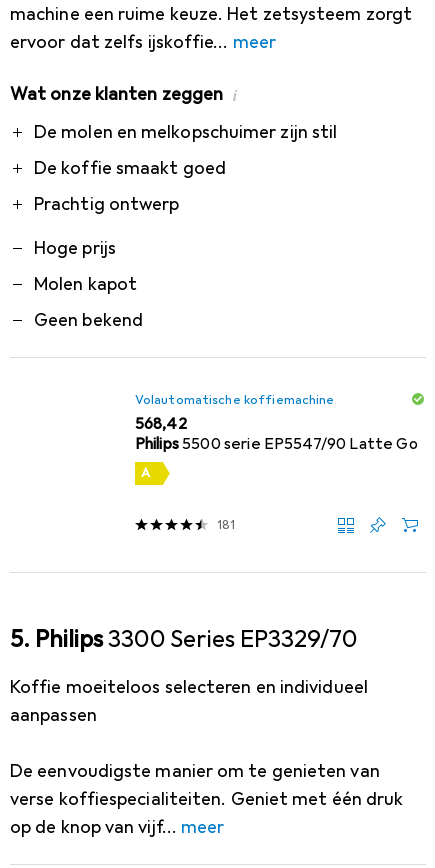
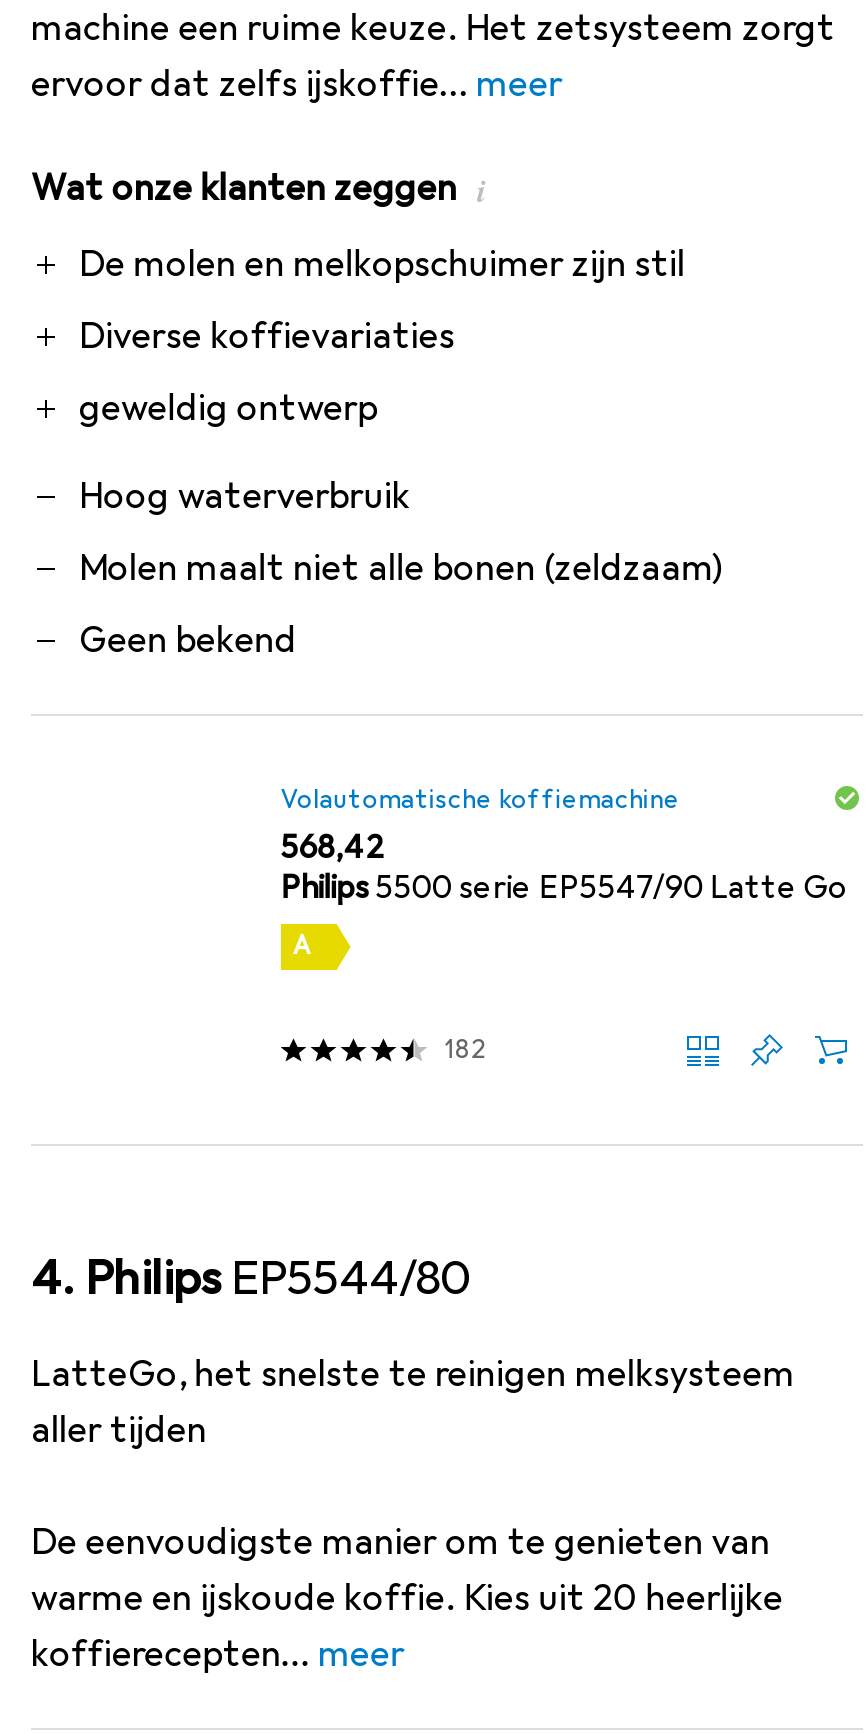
[34,157,226,179] De koffie smaakt goed -> [79,314,455,358] Diverse koffievariaties
[34,193,179,215] Prachtig ontwerp -> [79,386,378,430] geweldig ontwerp
[34,237,116,259] Hoge prijs -> [79,474,410,518] Hoog waterverbruik
[34,273,137,295] Molen kapot -> [79,546,722,590] Molen maalt niet alle bonen (zeldzaam)
[217,516,235,532] 181 -> [445,1033,488,1065] 182
[10,624,357,654] 5. Philips 3300 Series EP3329/70 -> [31,1248,471,1308] 4. Philips EP5544/80
[10,676,368,726] Koffie moeiteloos selecteren en individueel | aanpassen -> [31,1352,795,1452] LatteGo, het snelste te reinigen melksysteem | aller tijden
[10,788,403,838] verse koffiespecialiteiten. Geniet met één druk | op de knop van vijf -> [31,1576,783,1676] warme en ijskoude koffie. Kies uit 20 heerlijke | koffierecepten

